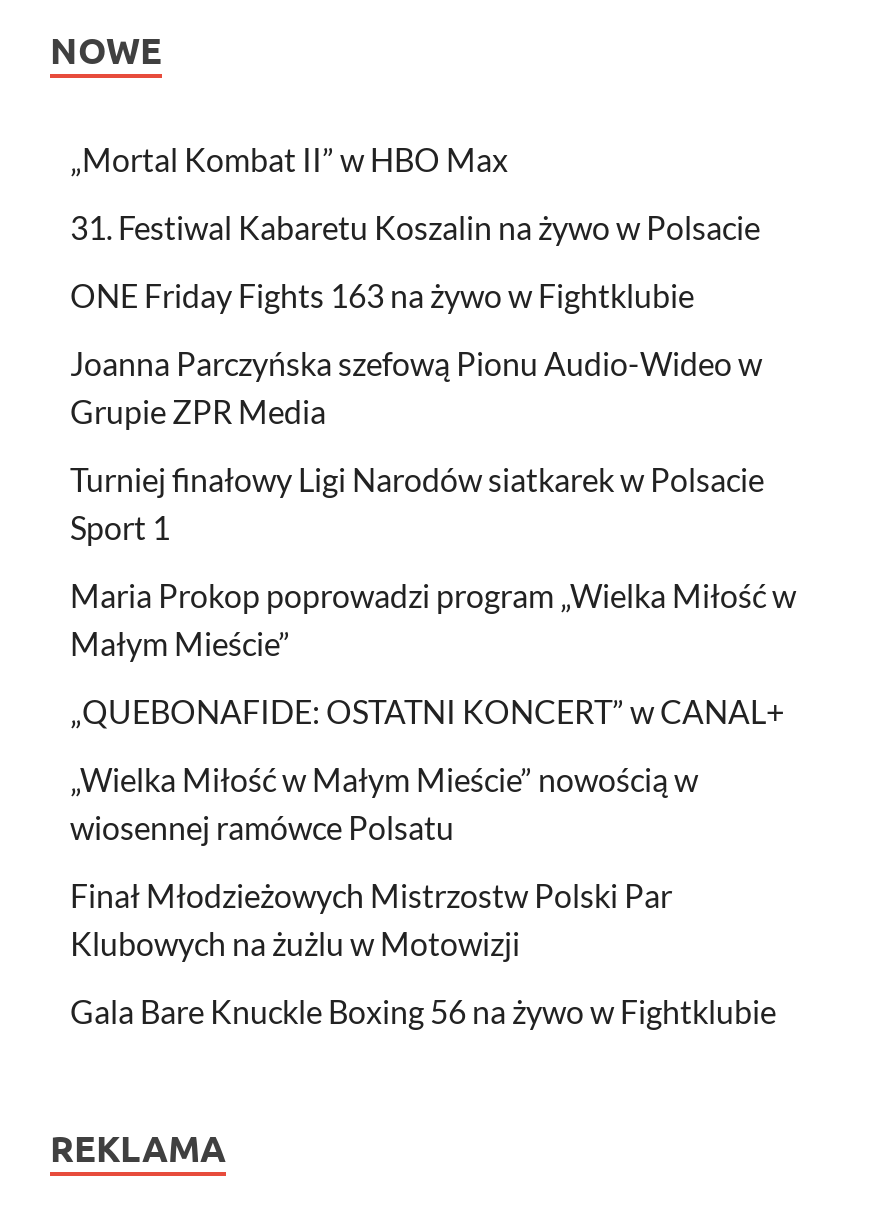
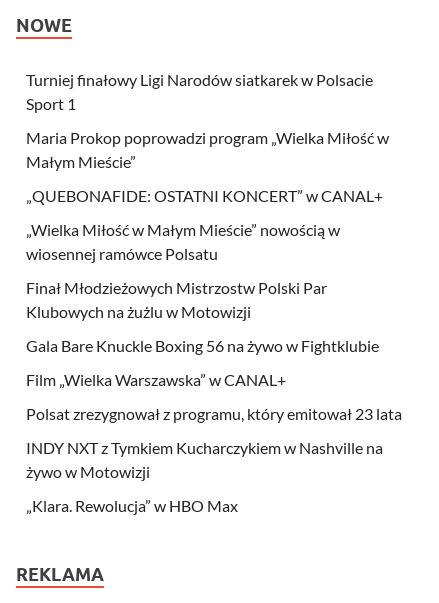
[70,139,762,429] „Mortal Kombat II” w HBO Max | 31. Festiwal Kabaretu Koszalin na żywo w Polsacie | ONE Friday Fights 163 na żywo w Fightklubie | Joanna Parczyńska szefową Pionu Audio-Wideo w | Grupie ZPR Media -> none
moved [70,459,796,1029] -> [26,70,389,355]: Turniej finałowy Ligi Narodów siatkarek w Polsacie | Sport 1 | Maria Prokop poprowadzi program „Wielka Miłość w | ... | Klubowych na żużlu w Motowizji | Gala Bare Knuckle Boxing 56 na żywo w Fightklubie
none -> [26,370,402,515] Film „Wielka Warszawska” w CANAL+ | Polsat zrezygnował z programu, który emitował 23 lata | INDY NXT z Tymkiem Kucharczykiem w Nashville na | żywo w Motowizji | „Klara. Rewolucja” w HBO Max

